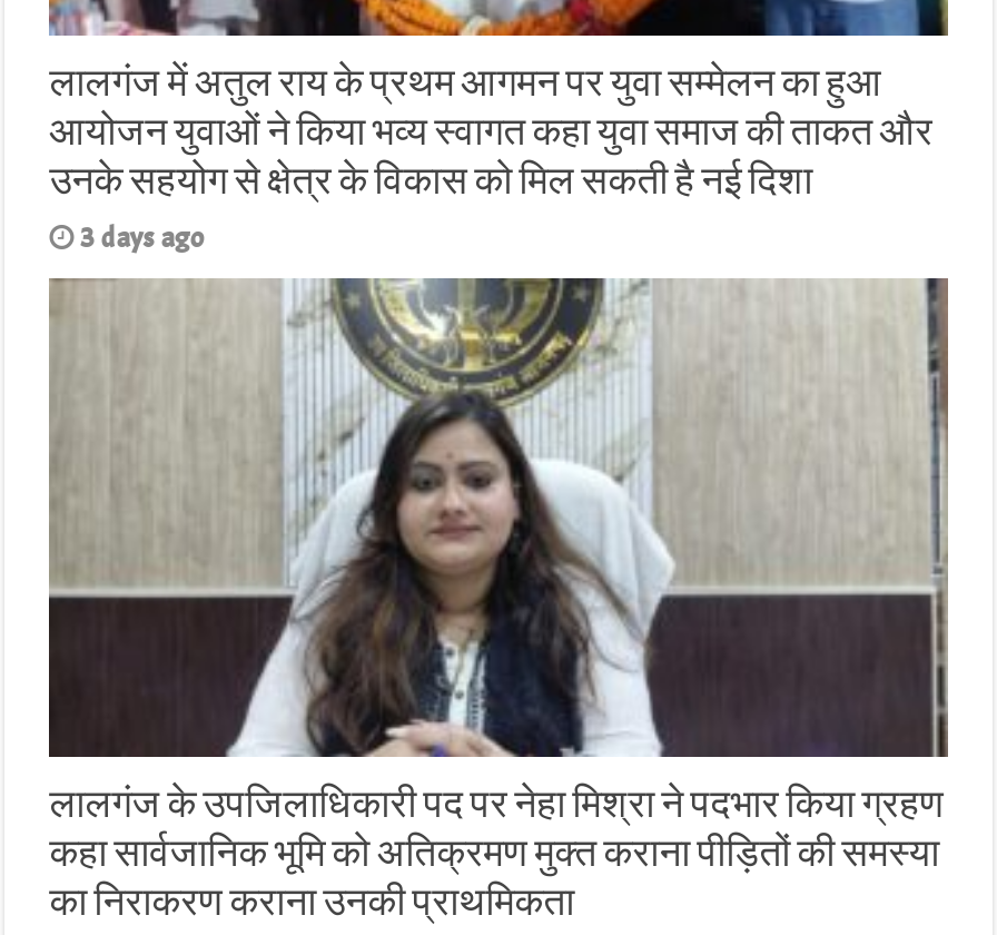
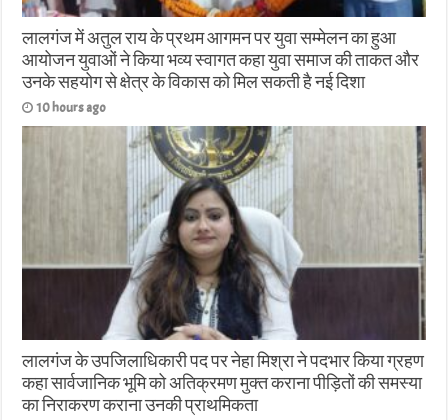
[81,222,205,258] 3 days ago -> [36,100,106,116] 10 hours ago

